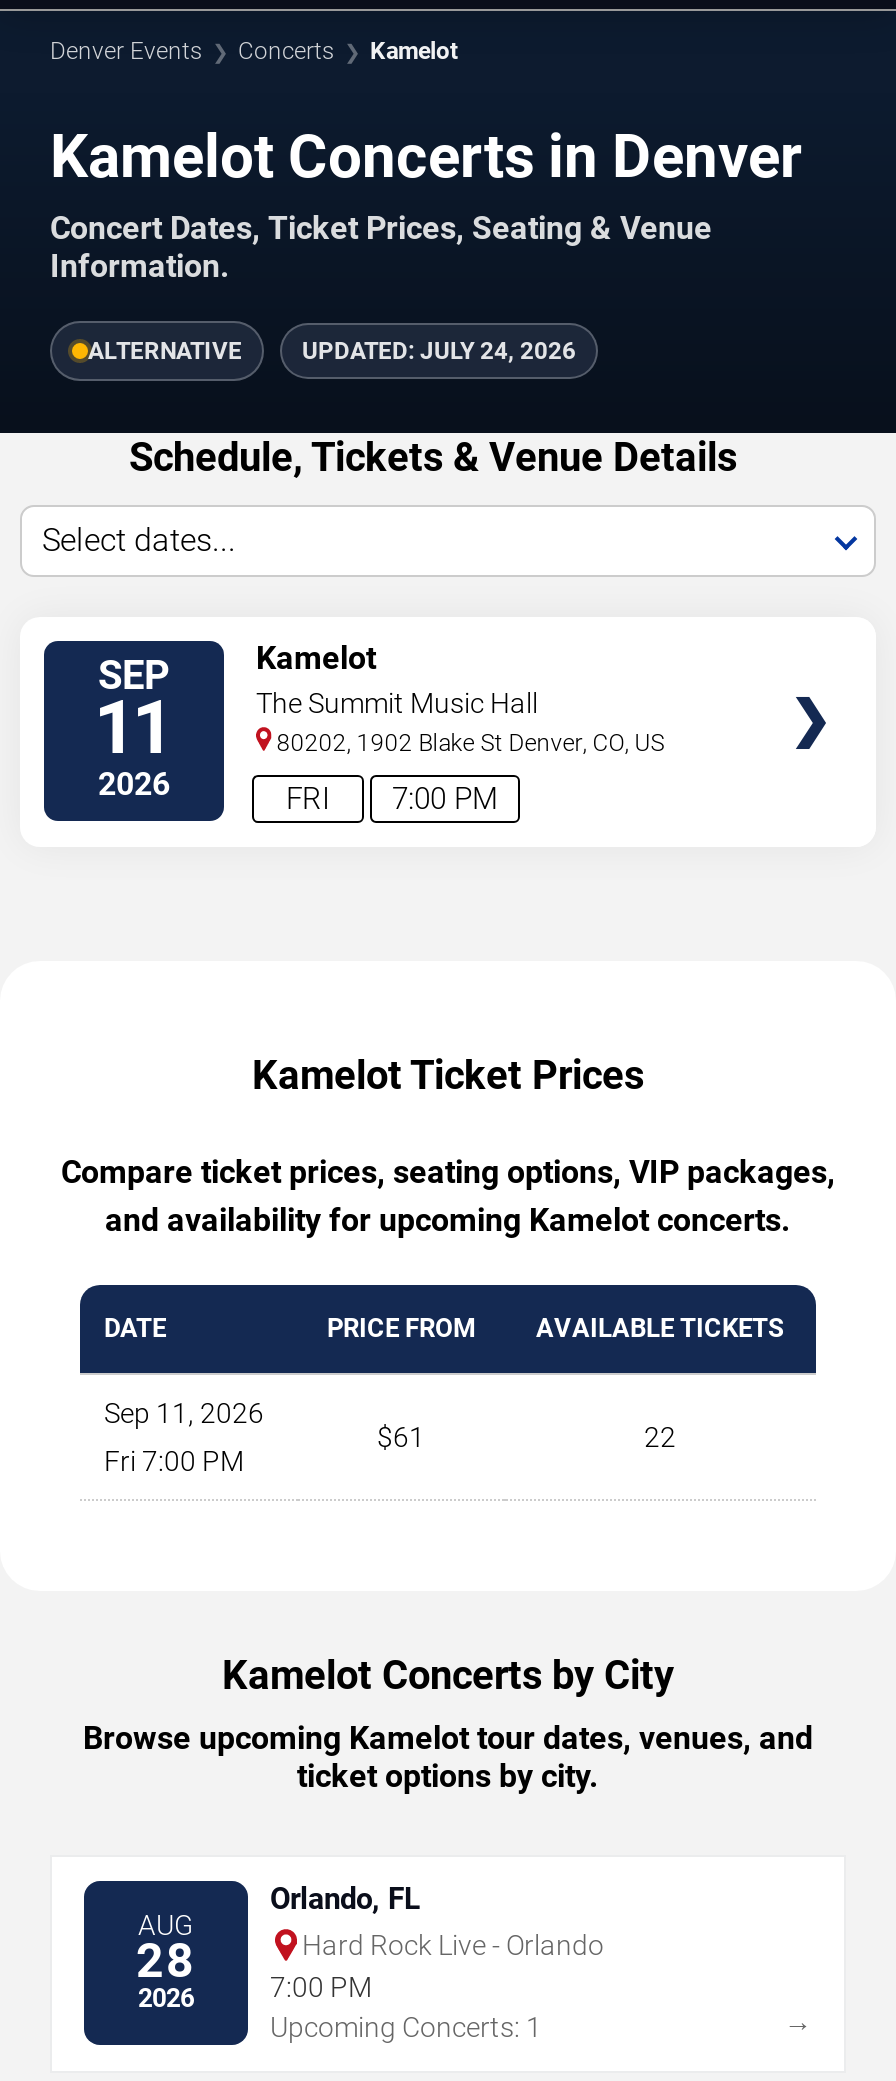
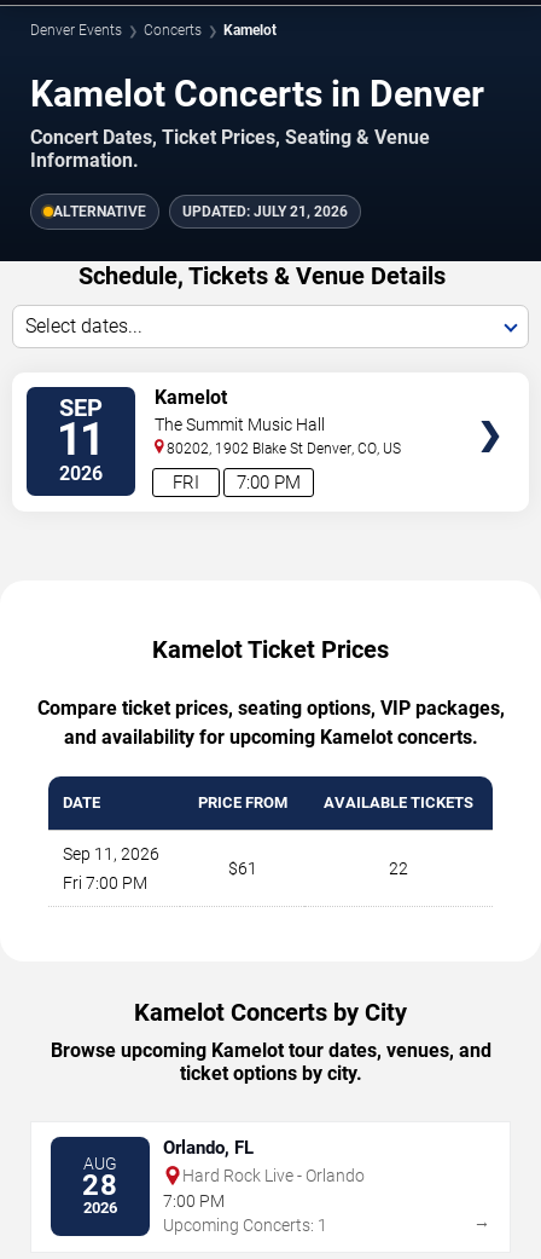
[302,336,576,364] UPDATED: JULY 24, 2026 -> [182,203,348,220] UPDATED: JULY 21, 2026

